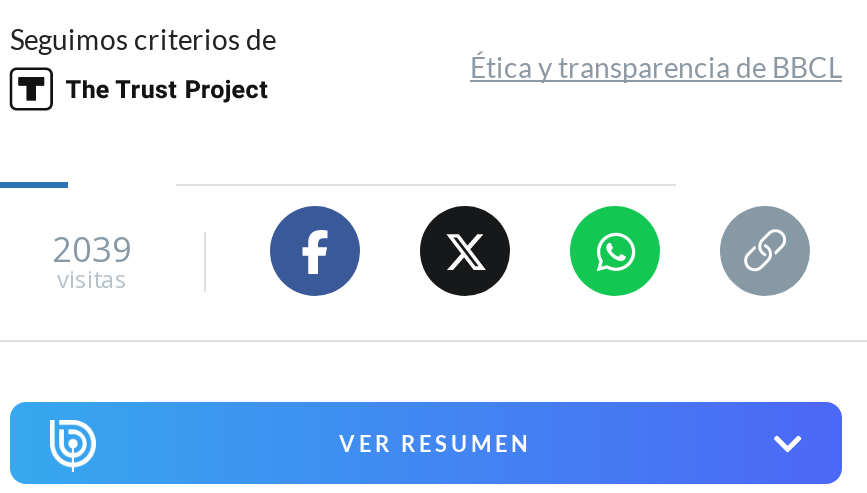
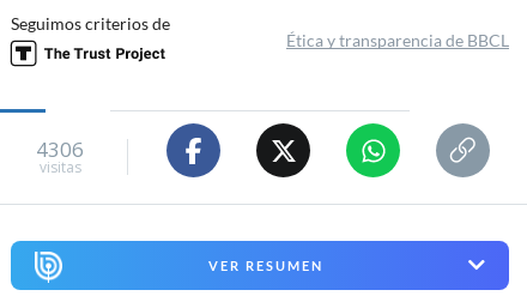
[52,225,132,271] 2039 -> [36,135,84,163] 4306

